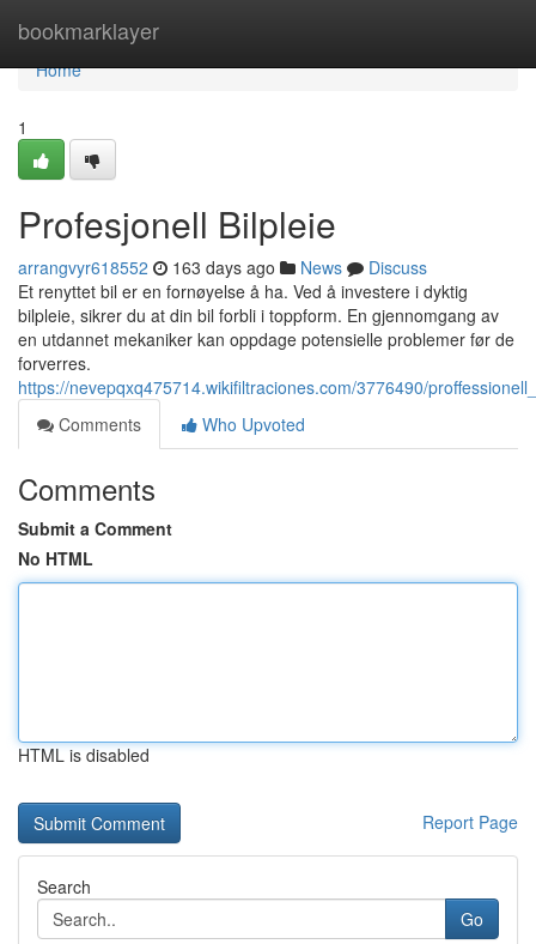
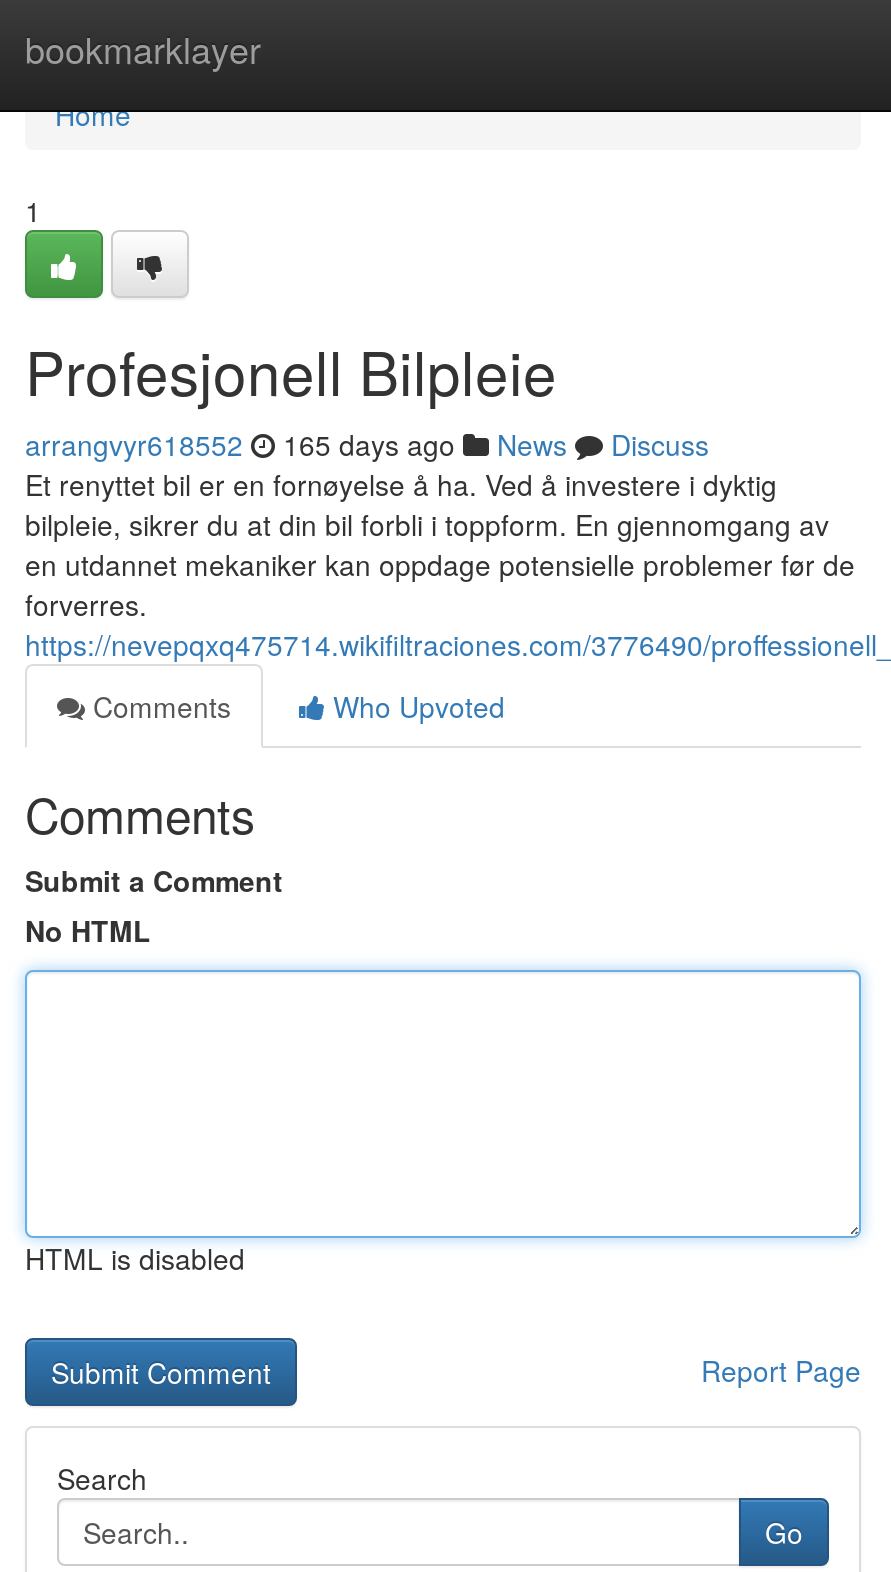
[18,255,427,279] arrangvyr618552 163 days ago News Discuss -> [25,424,709,464] arrangvyr618552 165 days ago News Discuss

